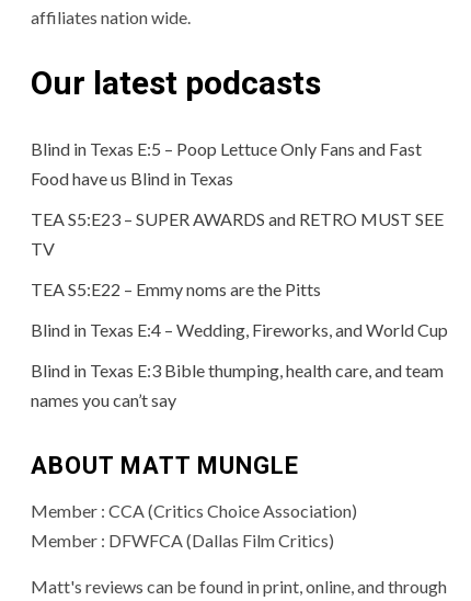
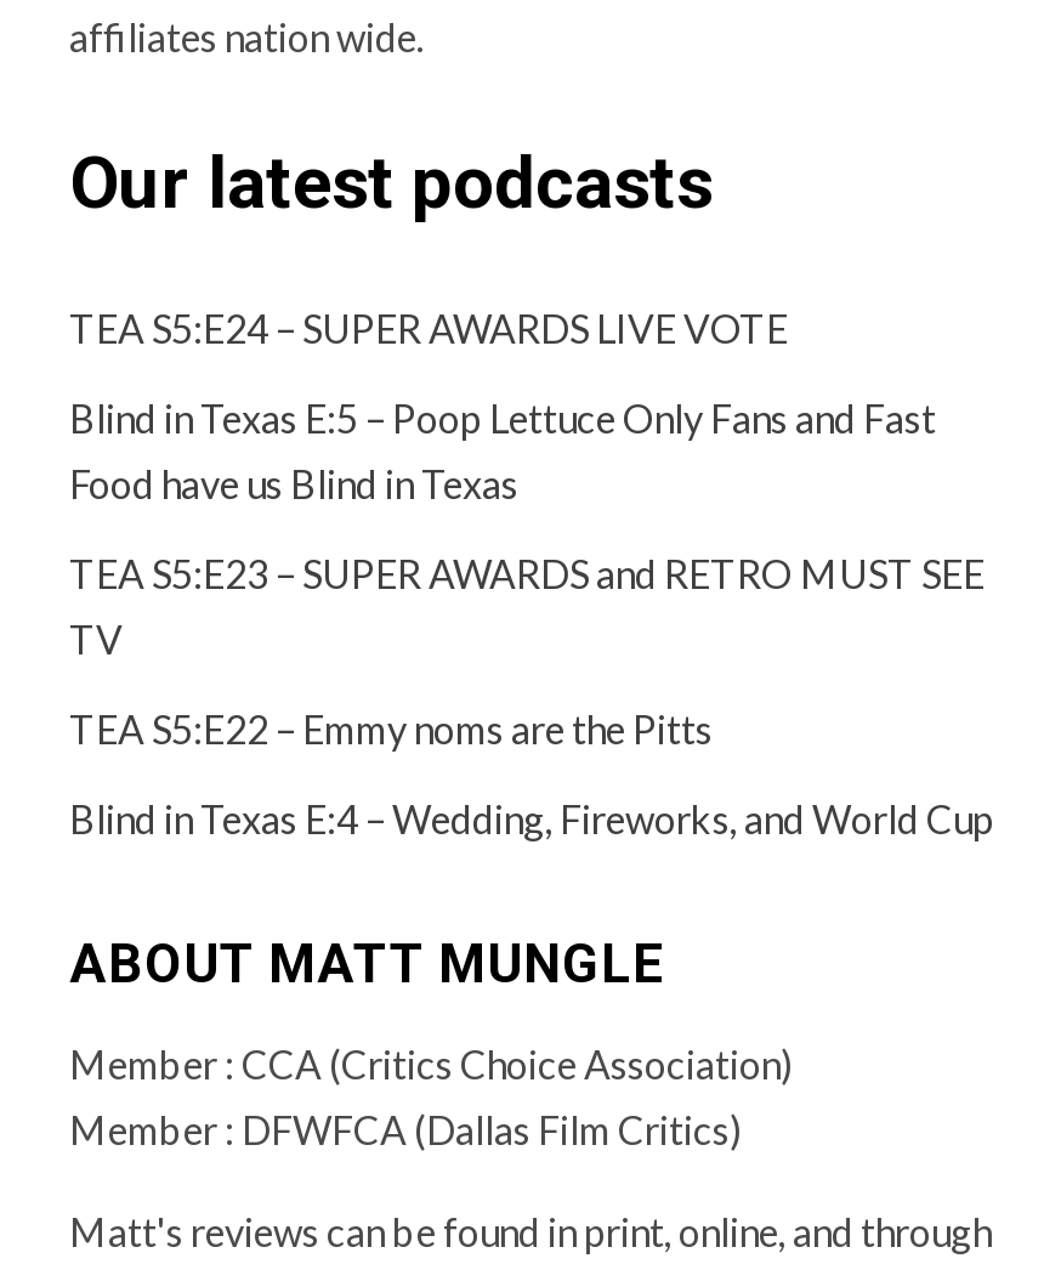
none -> [69,305,788,351] TEA S5:E24 – SUPER AWARDS LIVE VOTE
moved [31,138,448,340] -> [69,395,994,841]: Blind in Texas E:5 – Poop Lettuce Only Fans and Fast | Food have us Blind in Texas | TEA S5:E23 – SUPER AWARDS and RETRO MUST SEE | TV | TEA S5:E22 – Emmy noms are the Pitts | Blind in Texas E:4 – Wedding, Fireworks, and World Cup
[31,360,444,410] Blind in Texas E:3 Bible thumping, health care, and team | names you can’t say -> none

